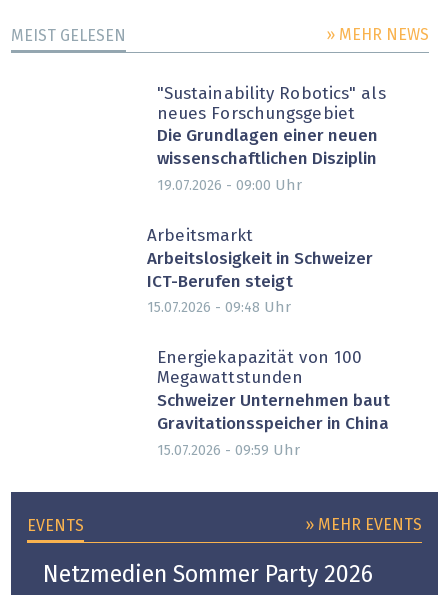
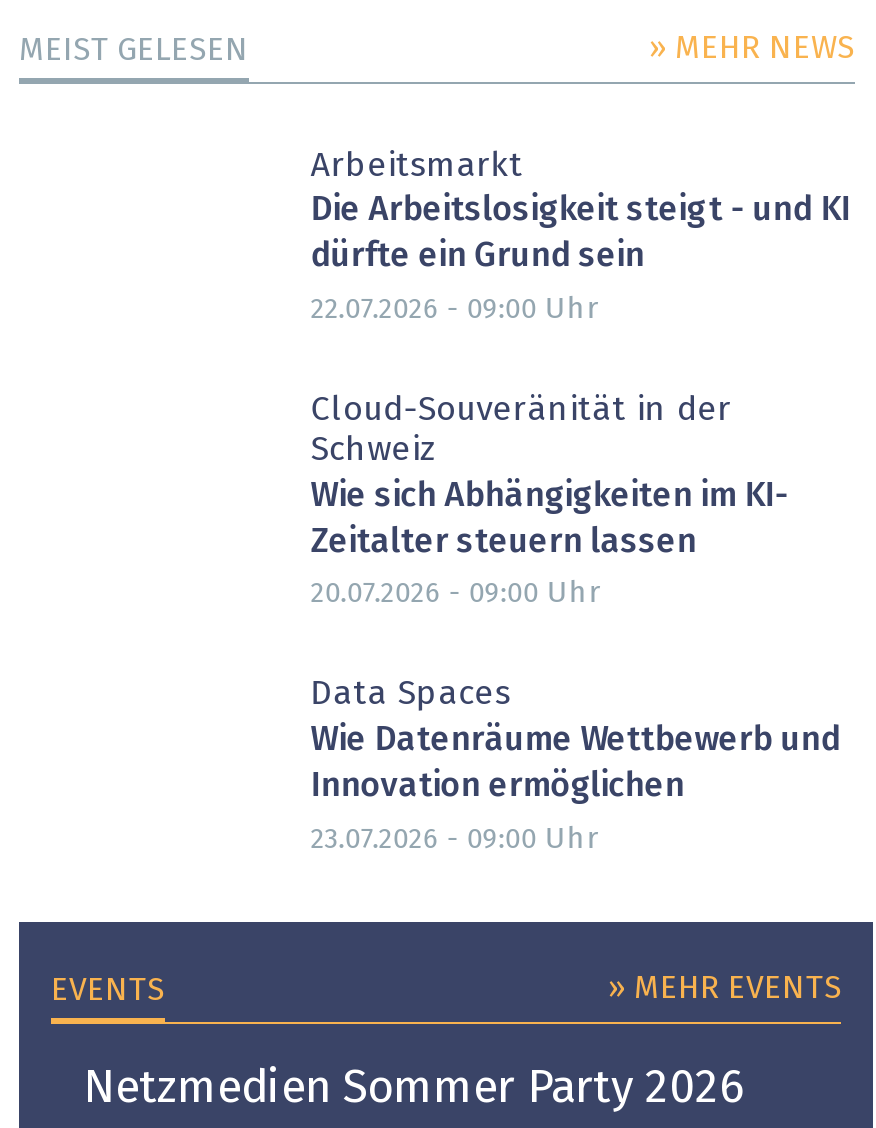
[157,86,386,193] "Sustainability Robotics" als | neues Forschungsgebiet | Die Grundlagen einer neuen | wissenschaftlichen Disziplin | 19.07.2026 - 09:00 Uhr -> none
moved [147,228,253,245] -> [311,149,523,183]: Arbeitsmarkt
[147,251,390,458] Arbeitslosigkeit in Schweizer | ICT-Berufen steigt | 15.07.2026 - 09:48 Uhr | Energiekapazität von 100 | Megawattstunden | Schweizer Unternehmen baut | Gravitationsspeicher in China | 15.07.2026 - 09:59 Uhr -> [311,195,851,853] Die Arbeitslosigkeit steigt - und KI | dürfte ein Grund sein | 22.07.2026 - 09:00 Uhr | Cloud-Souveränität in der | Schweiz | Wie sich Abhängigkeiten im KI- | Zeitalter steuern lassen | 20.07.2026 - 09:00 Uhr | Data Spaces | Wie Datenräume Wettbewerb und | Innovation ermöglichen | 23.07.2026 - 09:00 Uhr

